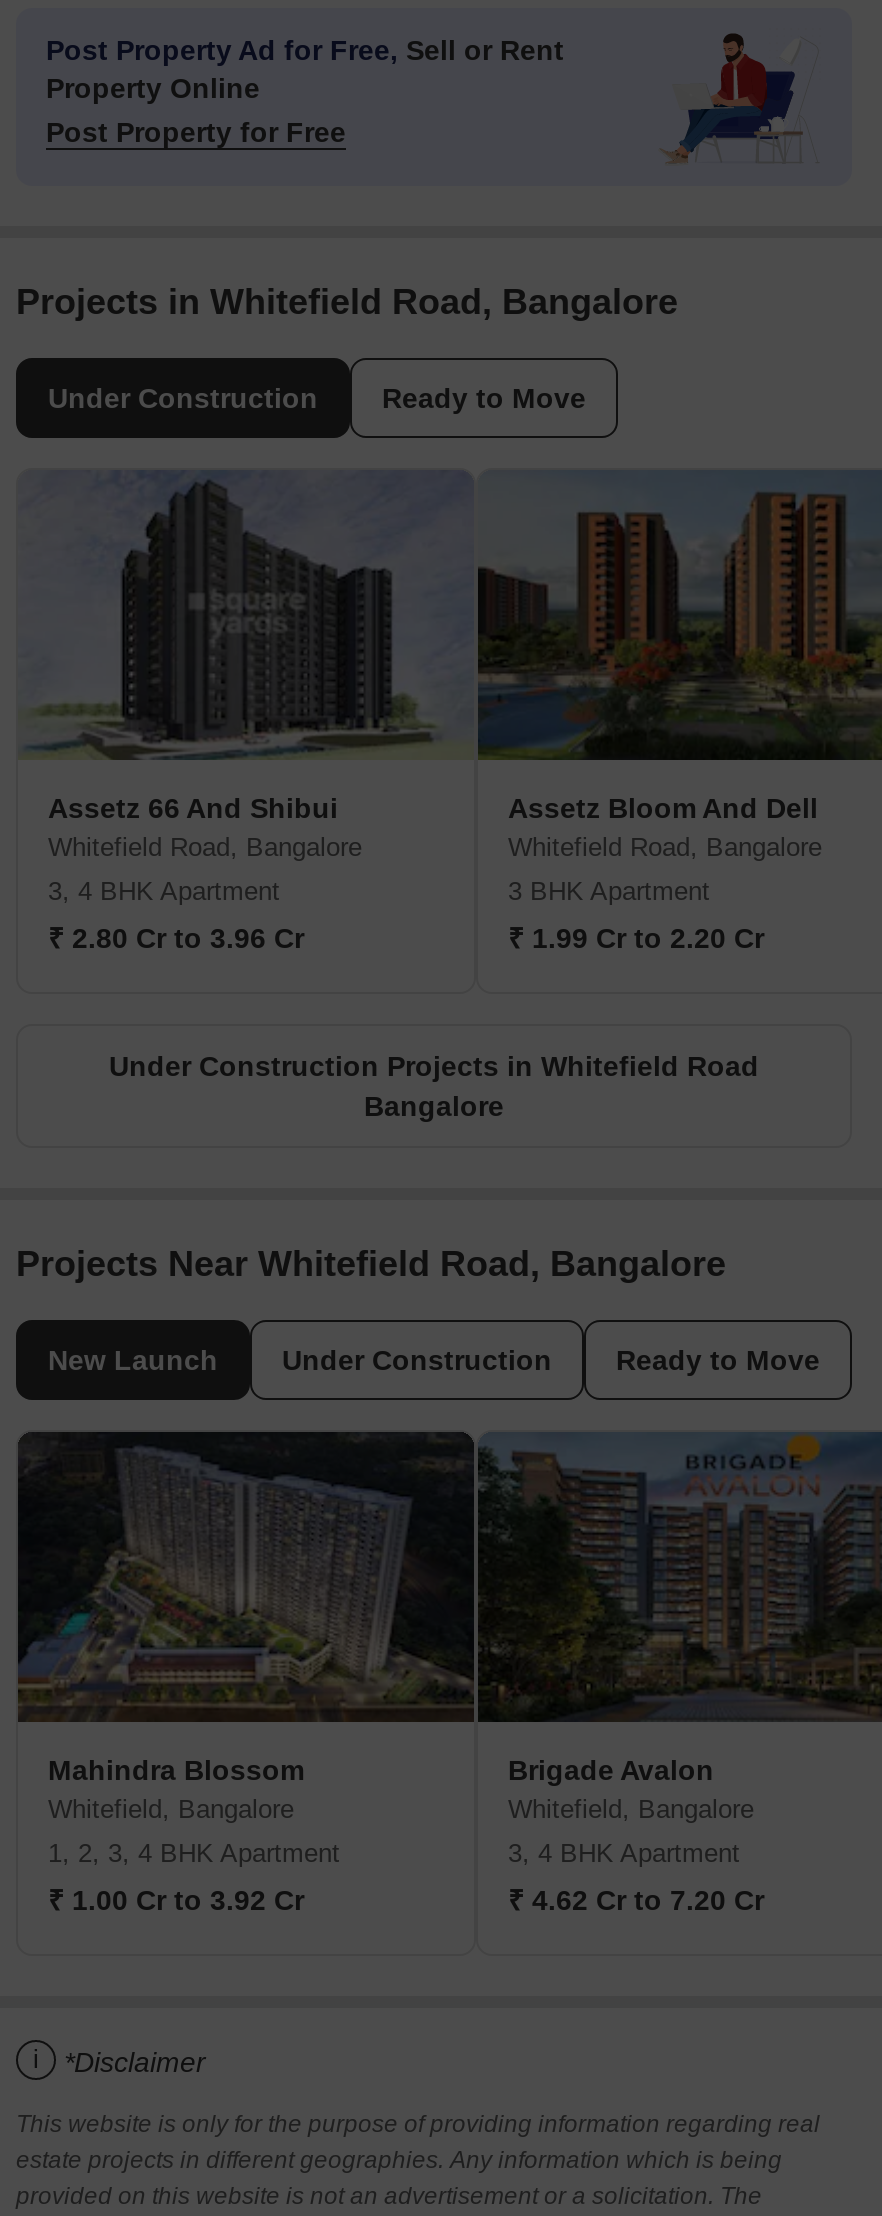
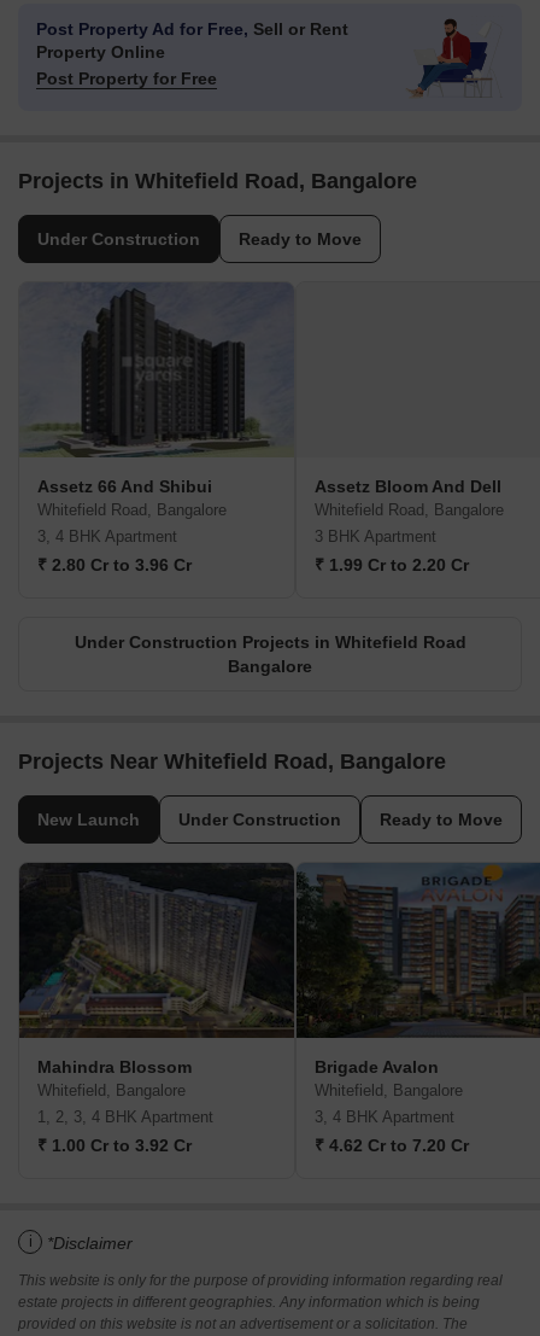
[476,470,876,762] [image] -> none

